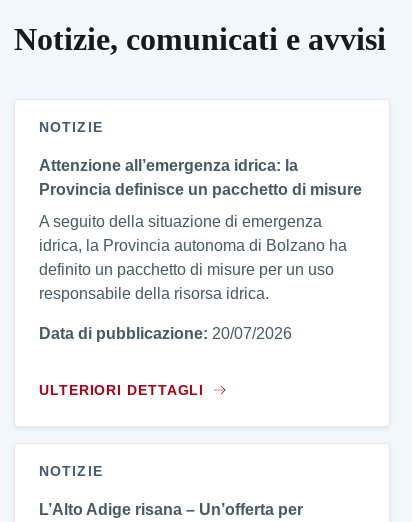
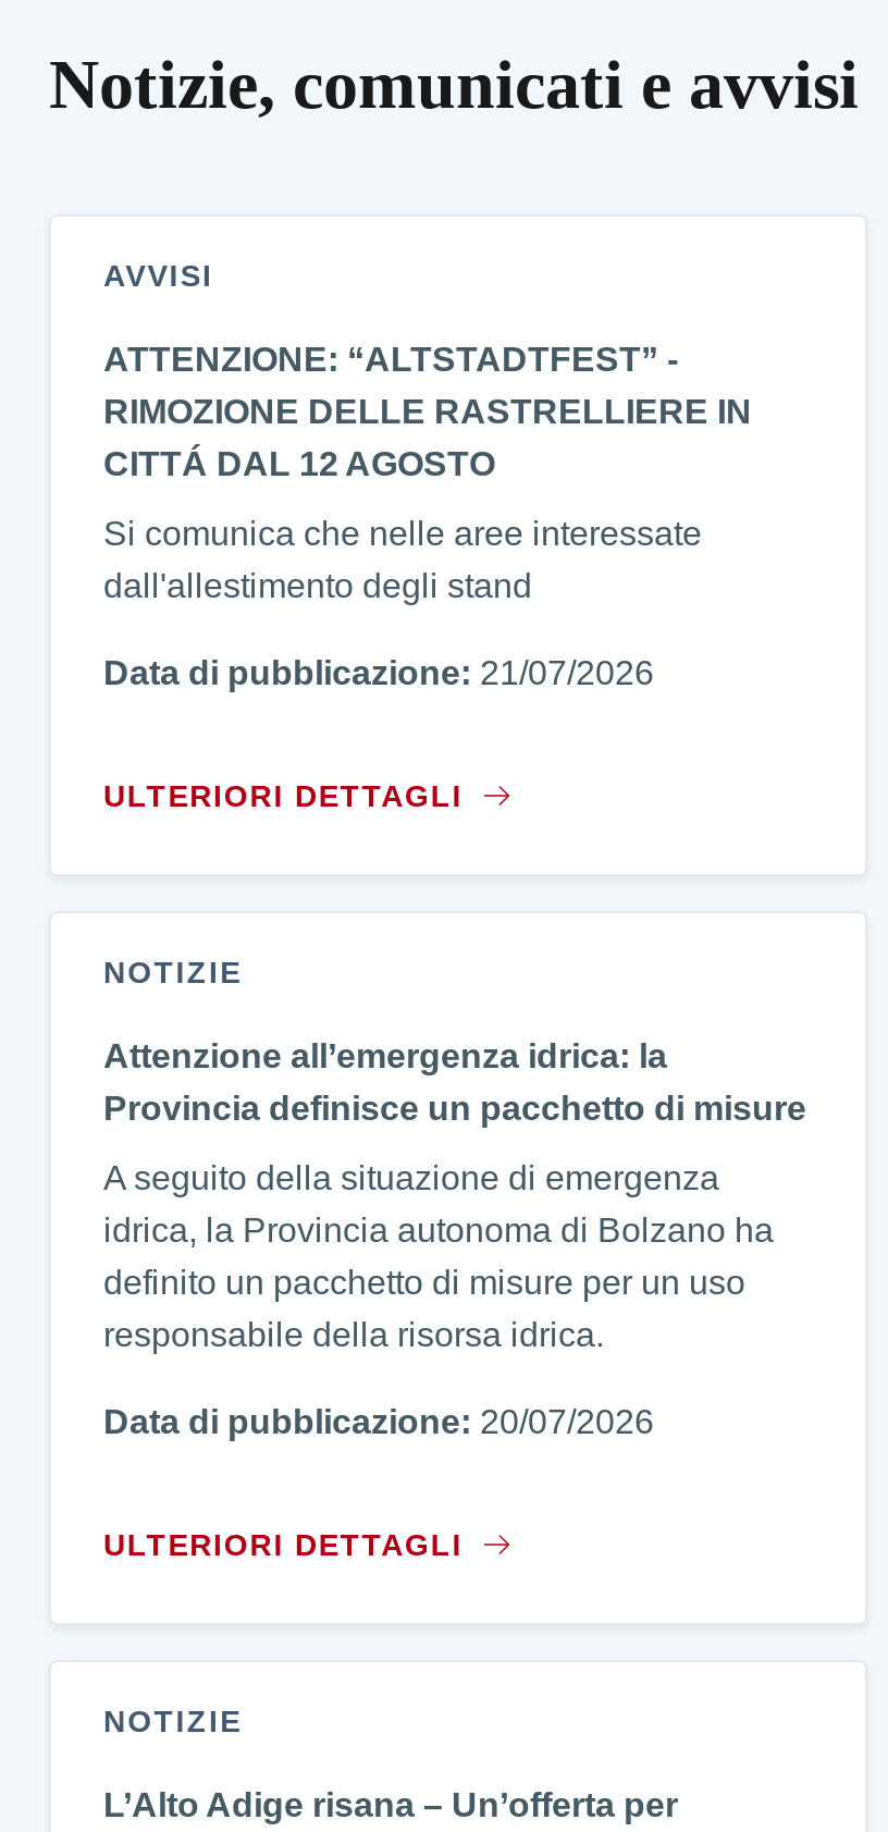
none -> [103,258,752,813] AVVISI | ATTENZIONE: “ALTSTADTFEST” - | RIMOZIONE DELLE RASTRELLIERE IN | CITTÁ DAL 12 AGOSTO | Si comunica che nelle aree interessate | dall'allestimento degli stand | Data di pubblicazione: 21/07/2026 | ULTERIORI DETTAGLI

